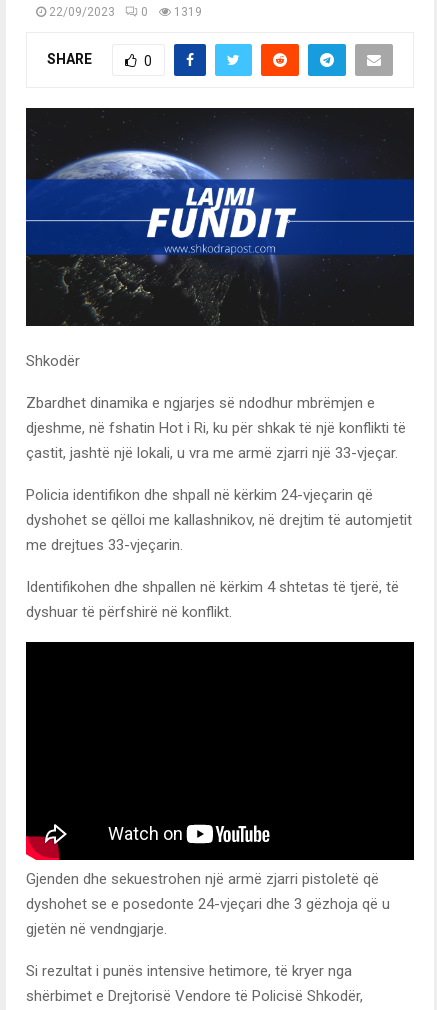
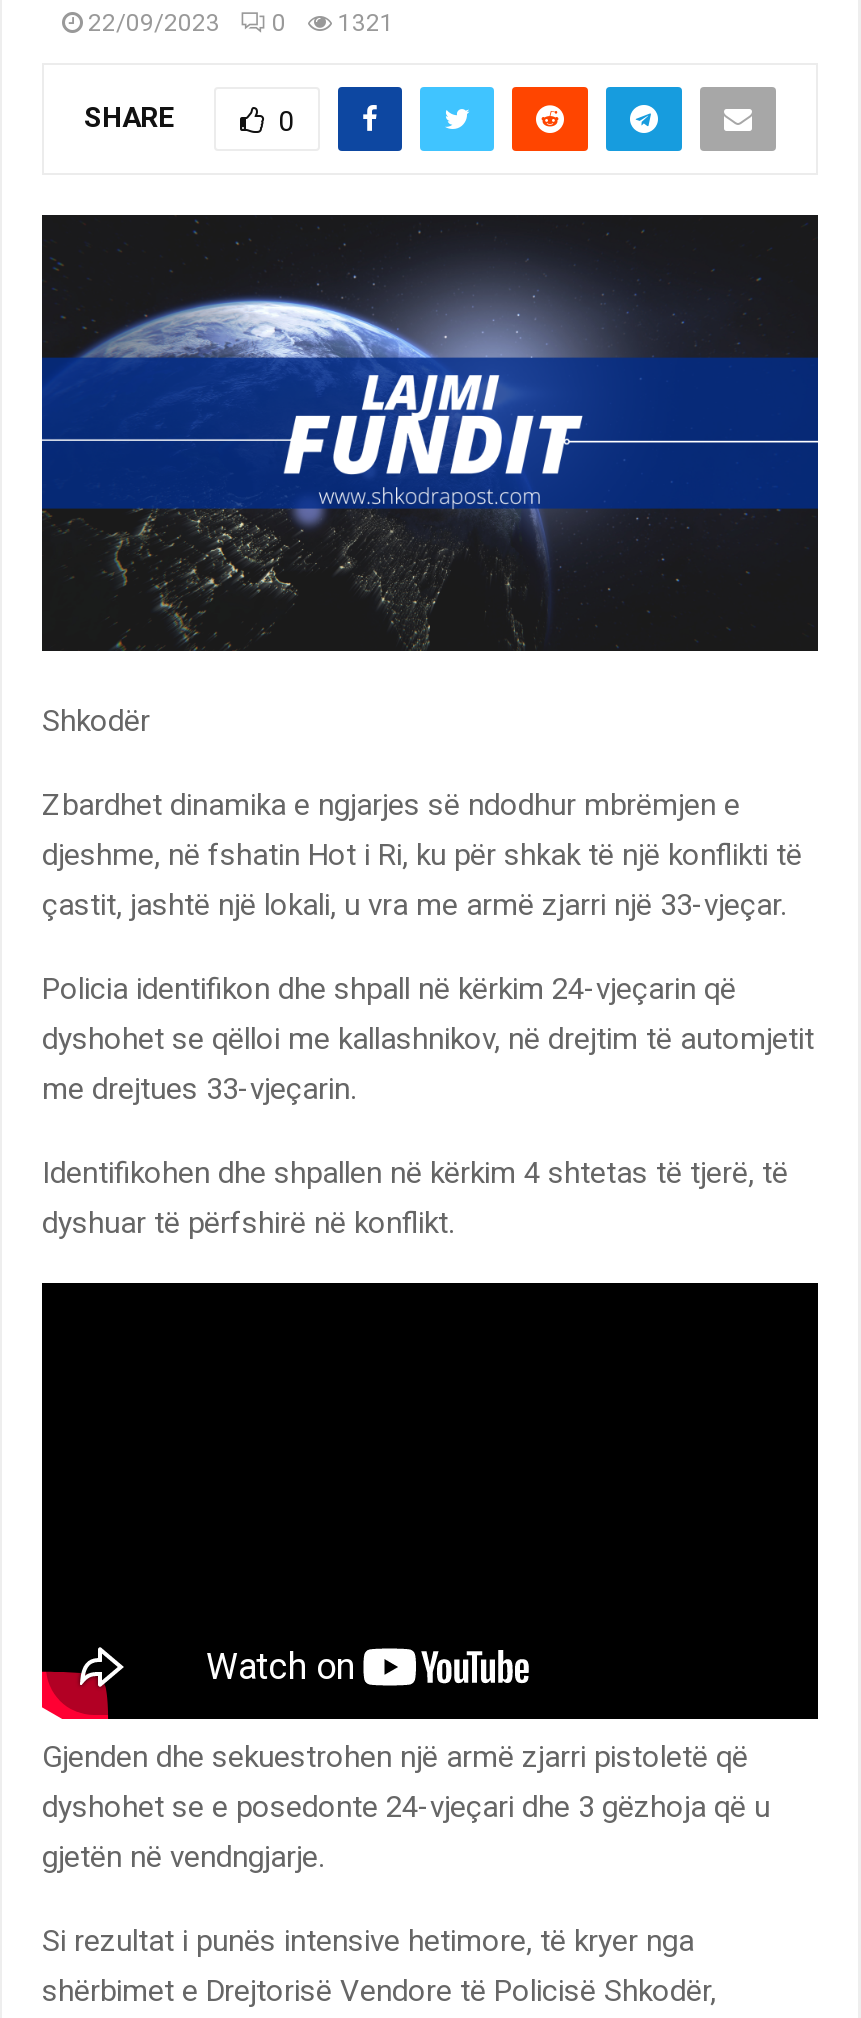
[49,5,202,19] 22/09/2023 0 1319 -> [88,9,394,37] 22/09/2023 0 1321

